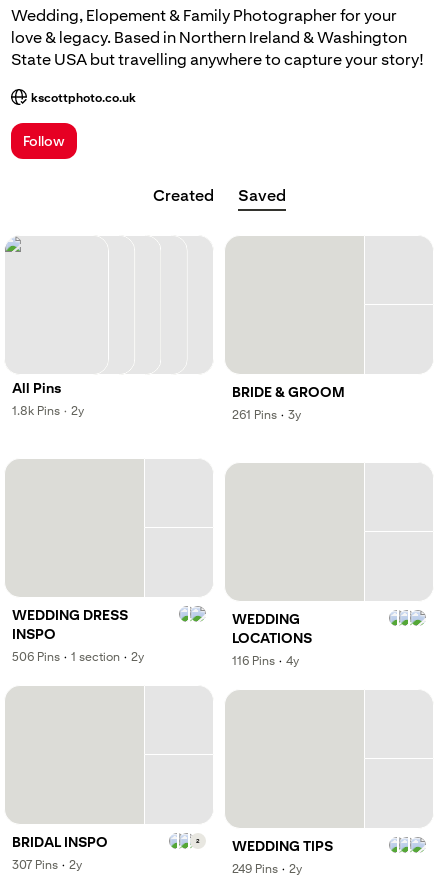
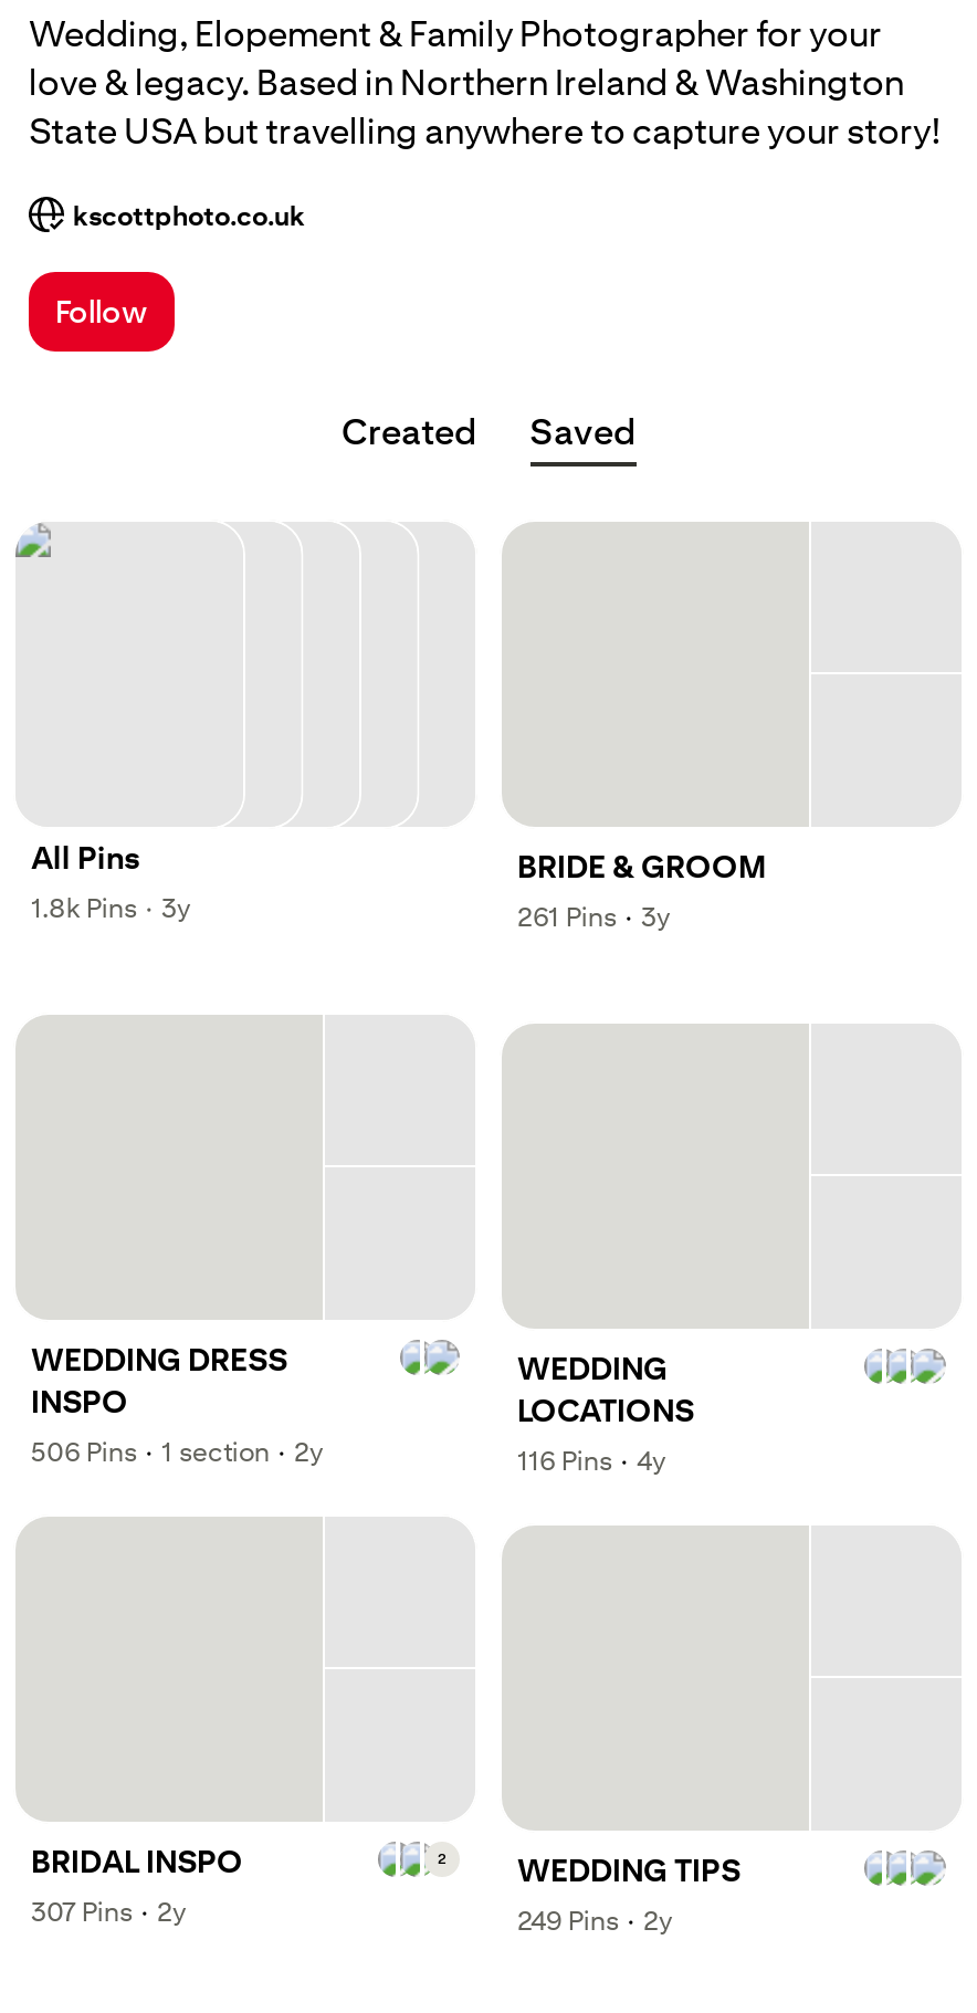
[11,403,84,418] ,1.8k Pins · , 2y -> [29,890,190,923] ,1.8k Pins · , 3y

